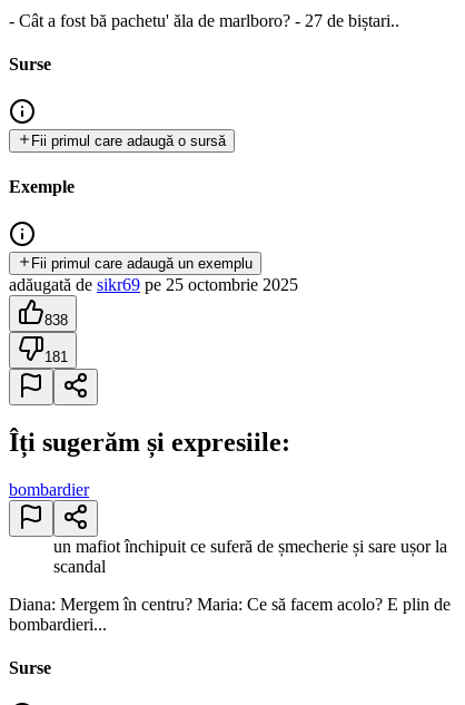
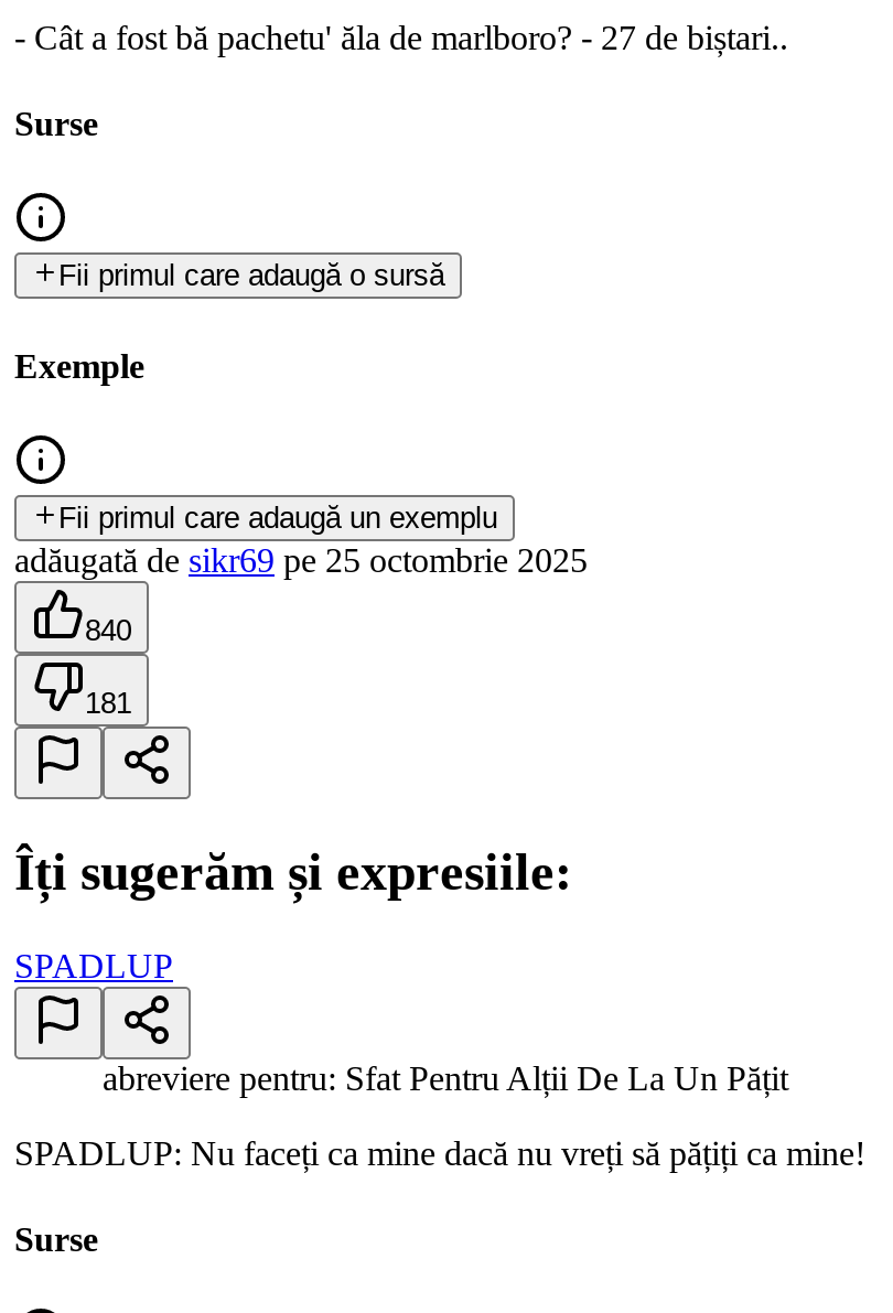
[44,312,68,328] 838 -> [85,614,131,647] 840
[9,480,89,499] bombardier -> [14,946,173,984] SPADLUP
[53,536,447,575] un mafiot închipuit ce suferă de șmecherie și sare ușor la | scandal -> [103,1059,788,1096] abreviere pentru: Sfat Pentru Alții De La Un Pățit
[9,594,451,633] Diana: Mergem în centru? Maria: Ce să facem acolo? E plin de | bombardieri... -> [14,1134,865,1171] SPADLUP: Nu faceți ca mine dacă nu vreți să pățiți ca mine!

